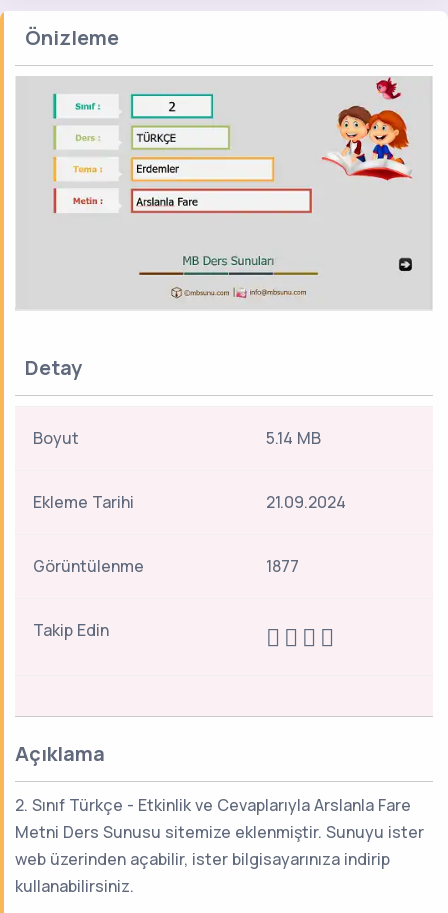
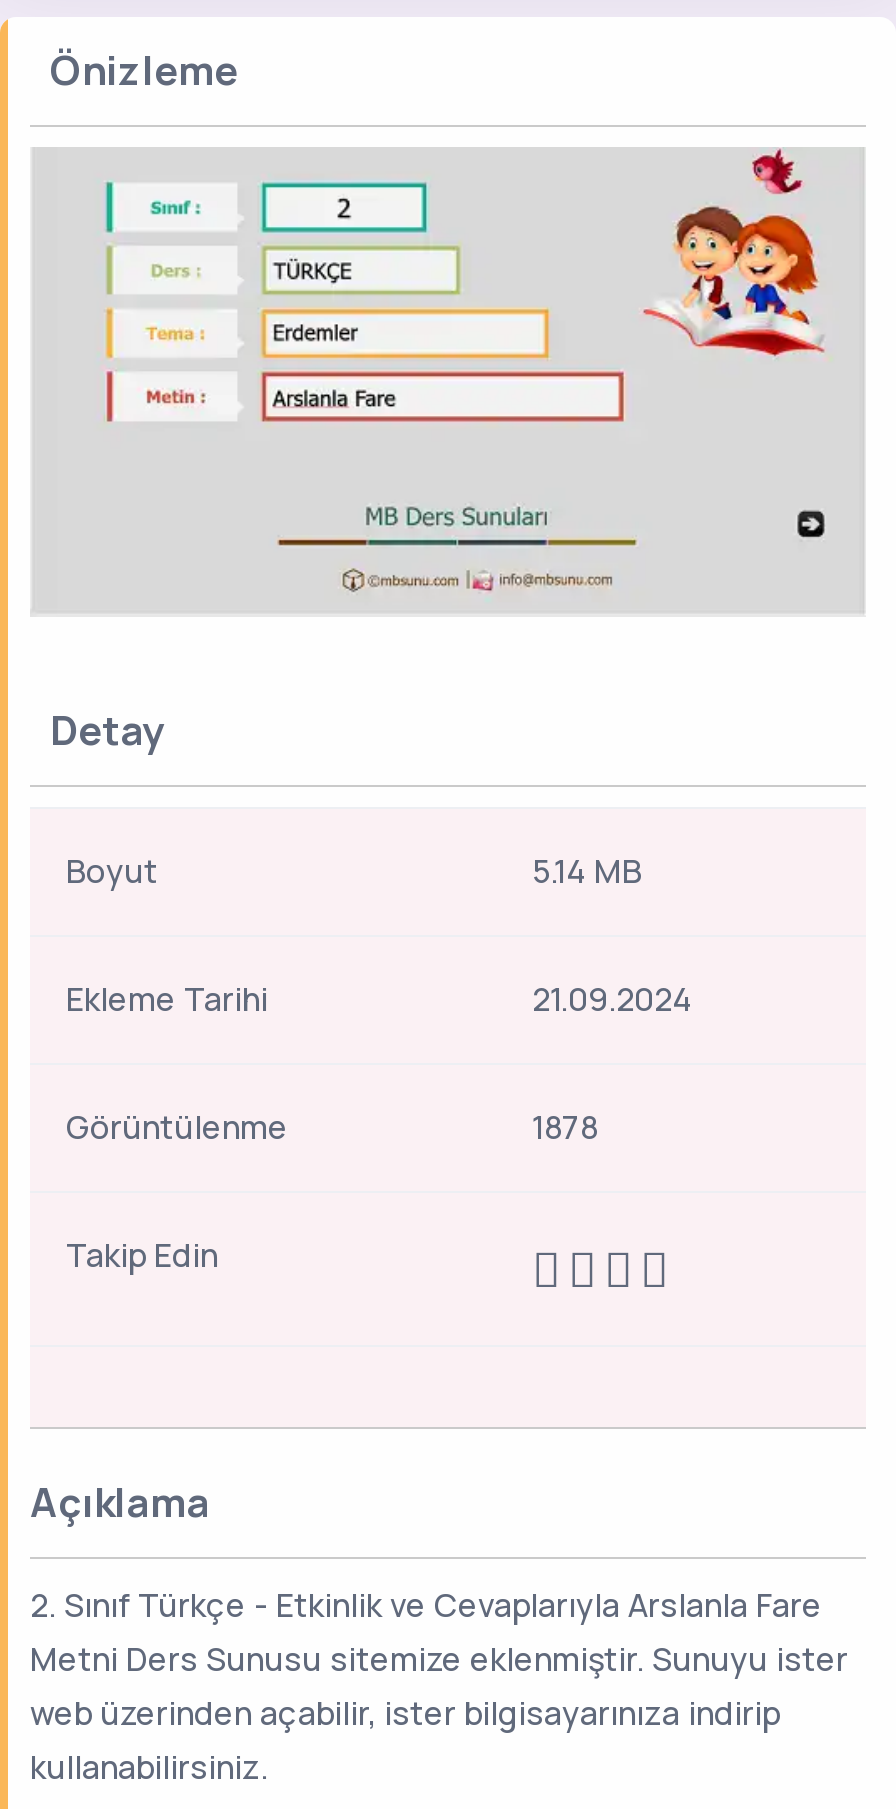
[266,555,299,577] 1877 -> [532,1105,598,1149] 1878

